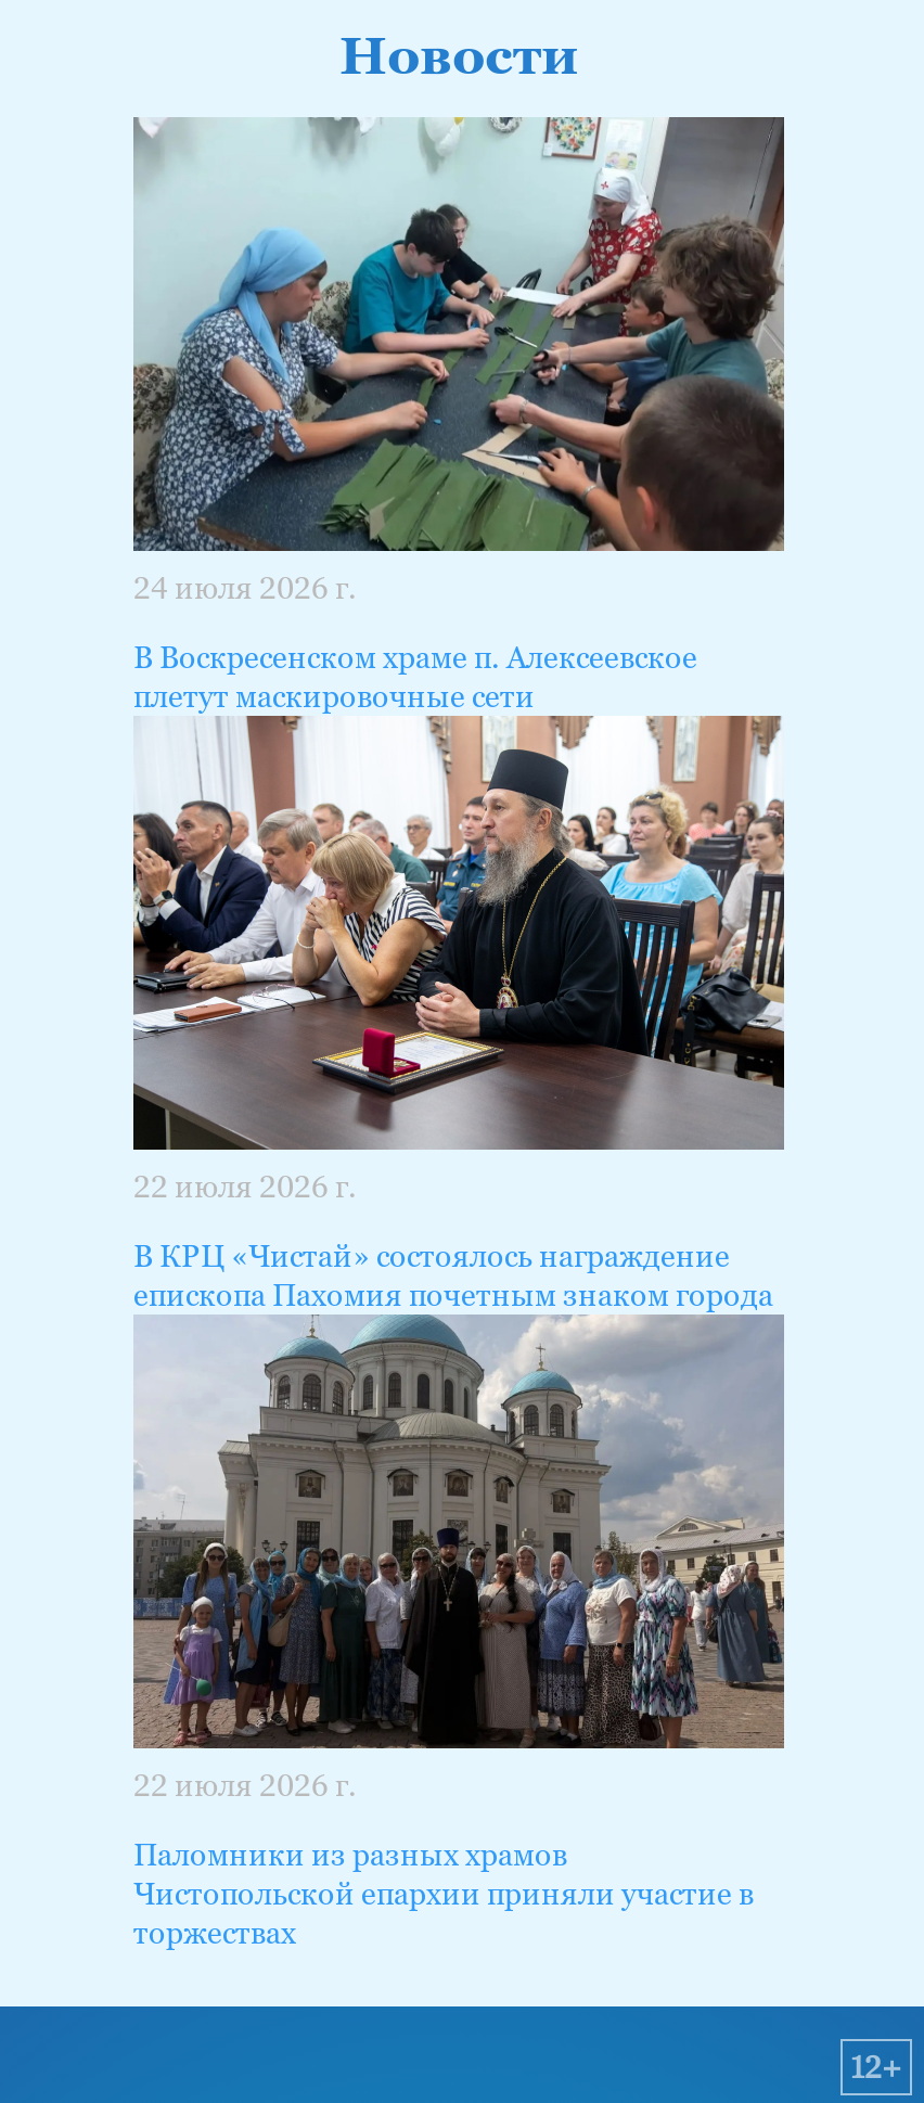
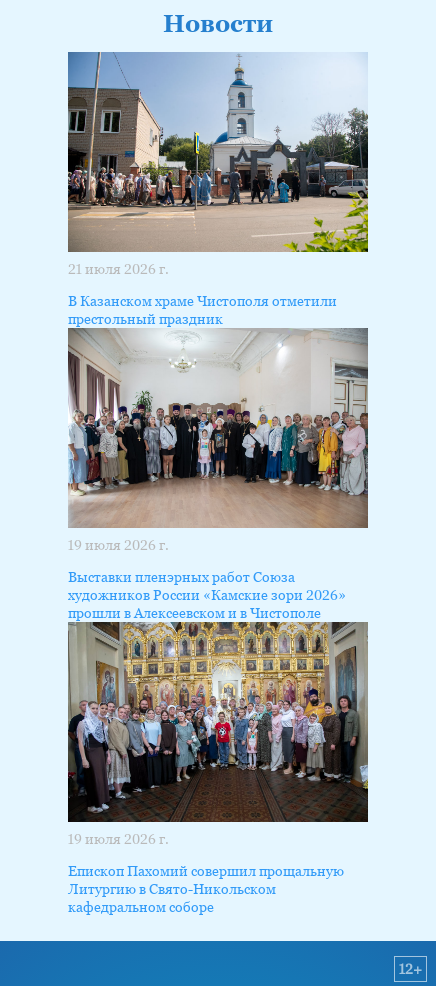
[133,115,786,605] [image] | 24 июля 2026 г. -> [67,51,369,277] [image] | 21 июля 2026 г.
[133,640,697,714] В Воскресенском храме п. Алексеевское | плетут маскировочные сети -> [68,293,337,327] В Казанском храме Чистополя отметили | престольный праздник
[131,716,784,1204] [image] | 22 июля 2026 г. -> [67,328,369,553] [image] | 19 июля 2026 г.
[133,1239,773,1312] В КРЦ «Чистай» состоялось награждение | епископа Пахомия почетным знаком города -> [68,569,346,621] Выставки пленэрных работ Союза | художников России «Камские зори 2026» | прошли в Алексеевском и в Чистополе
[133,1330,786,1803] [image] | 22 июля 2026 г. -> [68,629,369,847] [image] | 19 июля 2026 г.
[133,1837,754,1950] Паломники из разных храмов | Чистопольской епархии приняли участие в | торжествах -> [68,863,344,915] Епископ Пахомий совершил прощальную | Литургию в Свято-Никольском | кафедральном соборе

